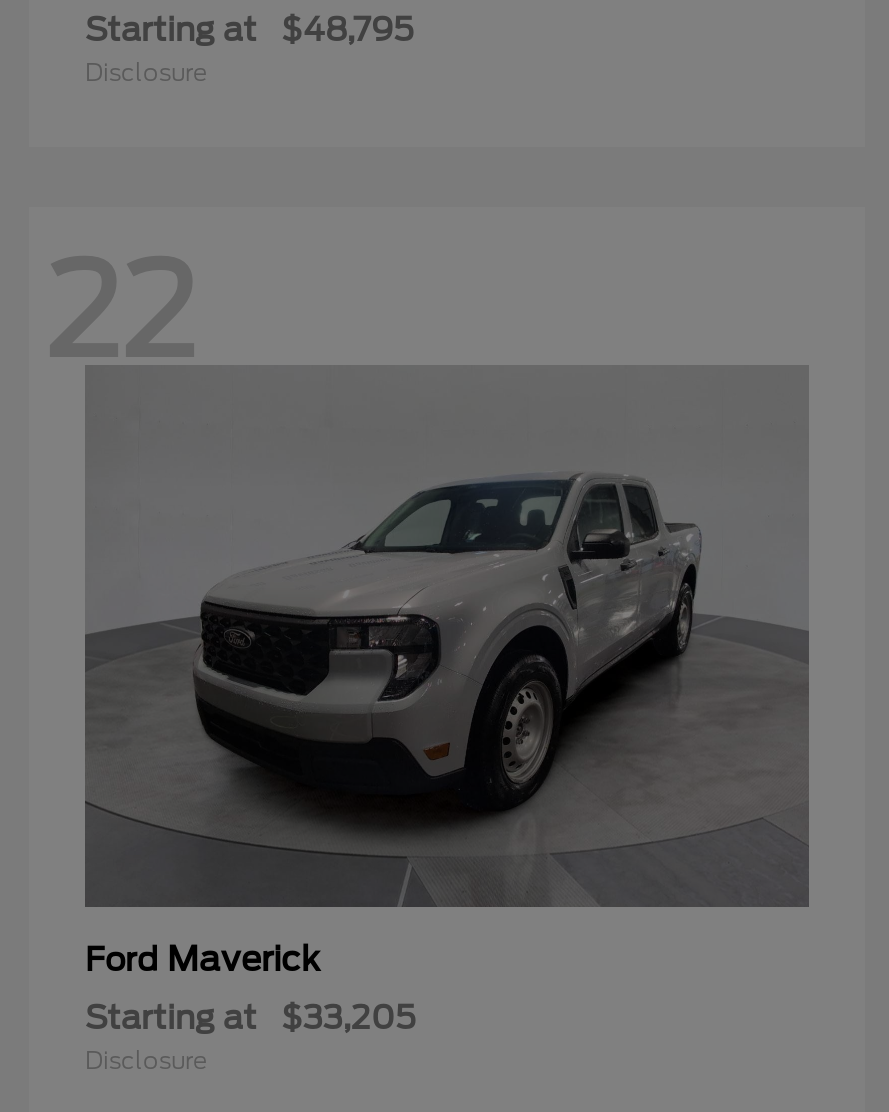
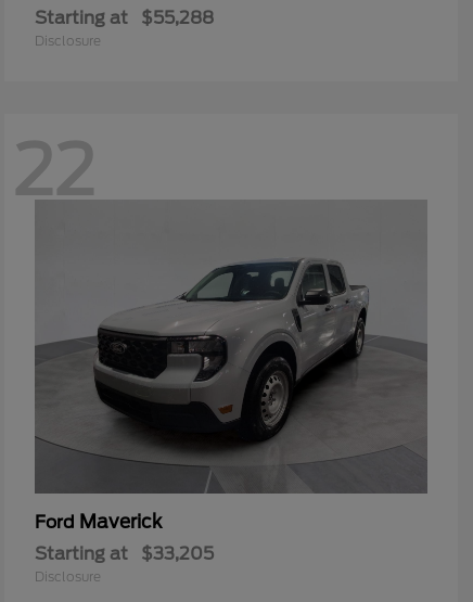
[85,10,413,48] Starting at $48,795 -> [35,7,214,28] Starting at $55,288

